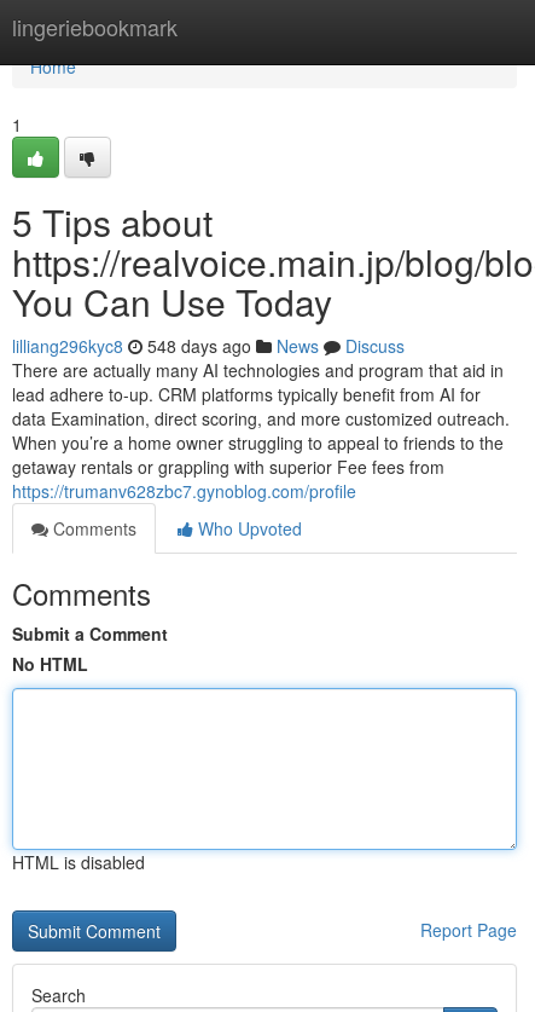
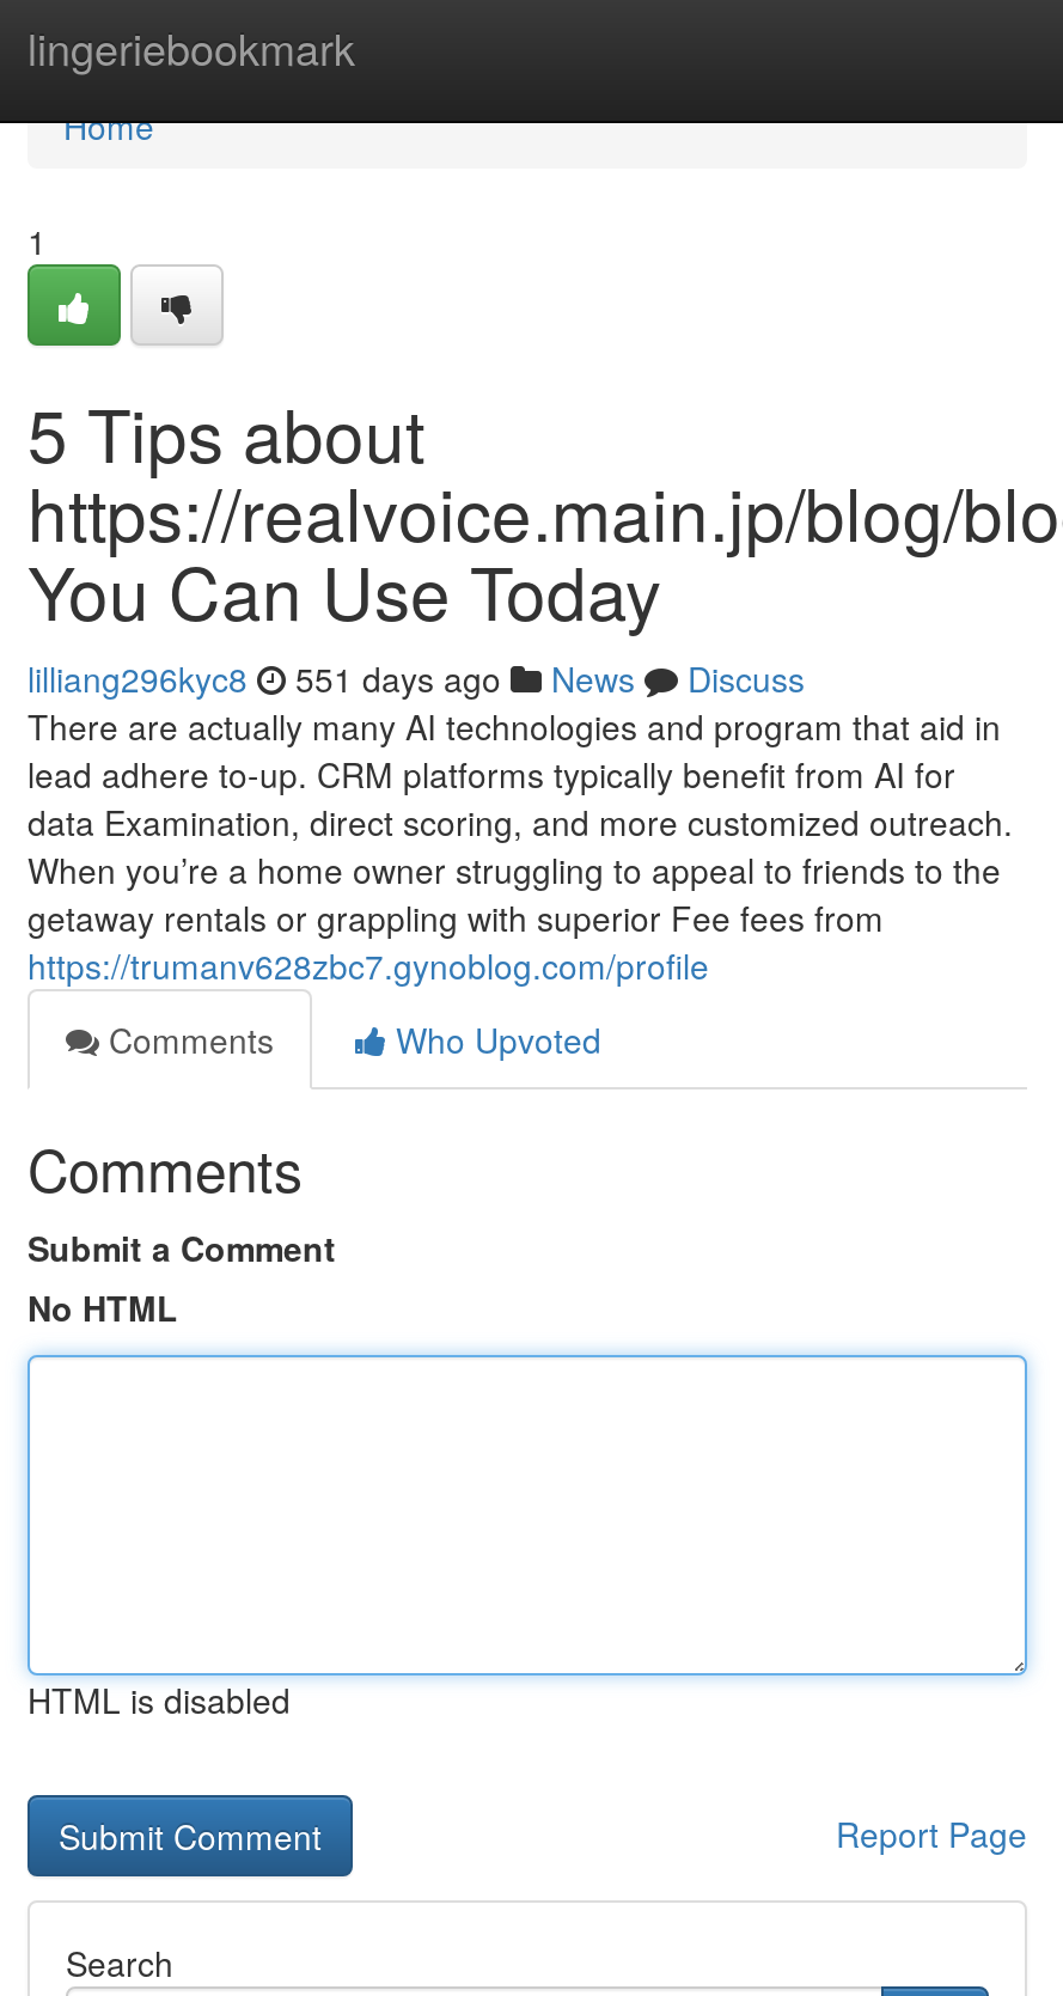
[12,334,405,358] lilliang296kyc8 548 days ago News Discuss -> [28,654,805,702] lilliang296kyc8 551 days ago News Discuss

